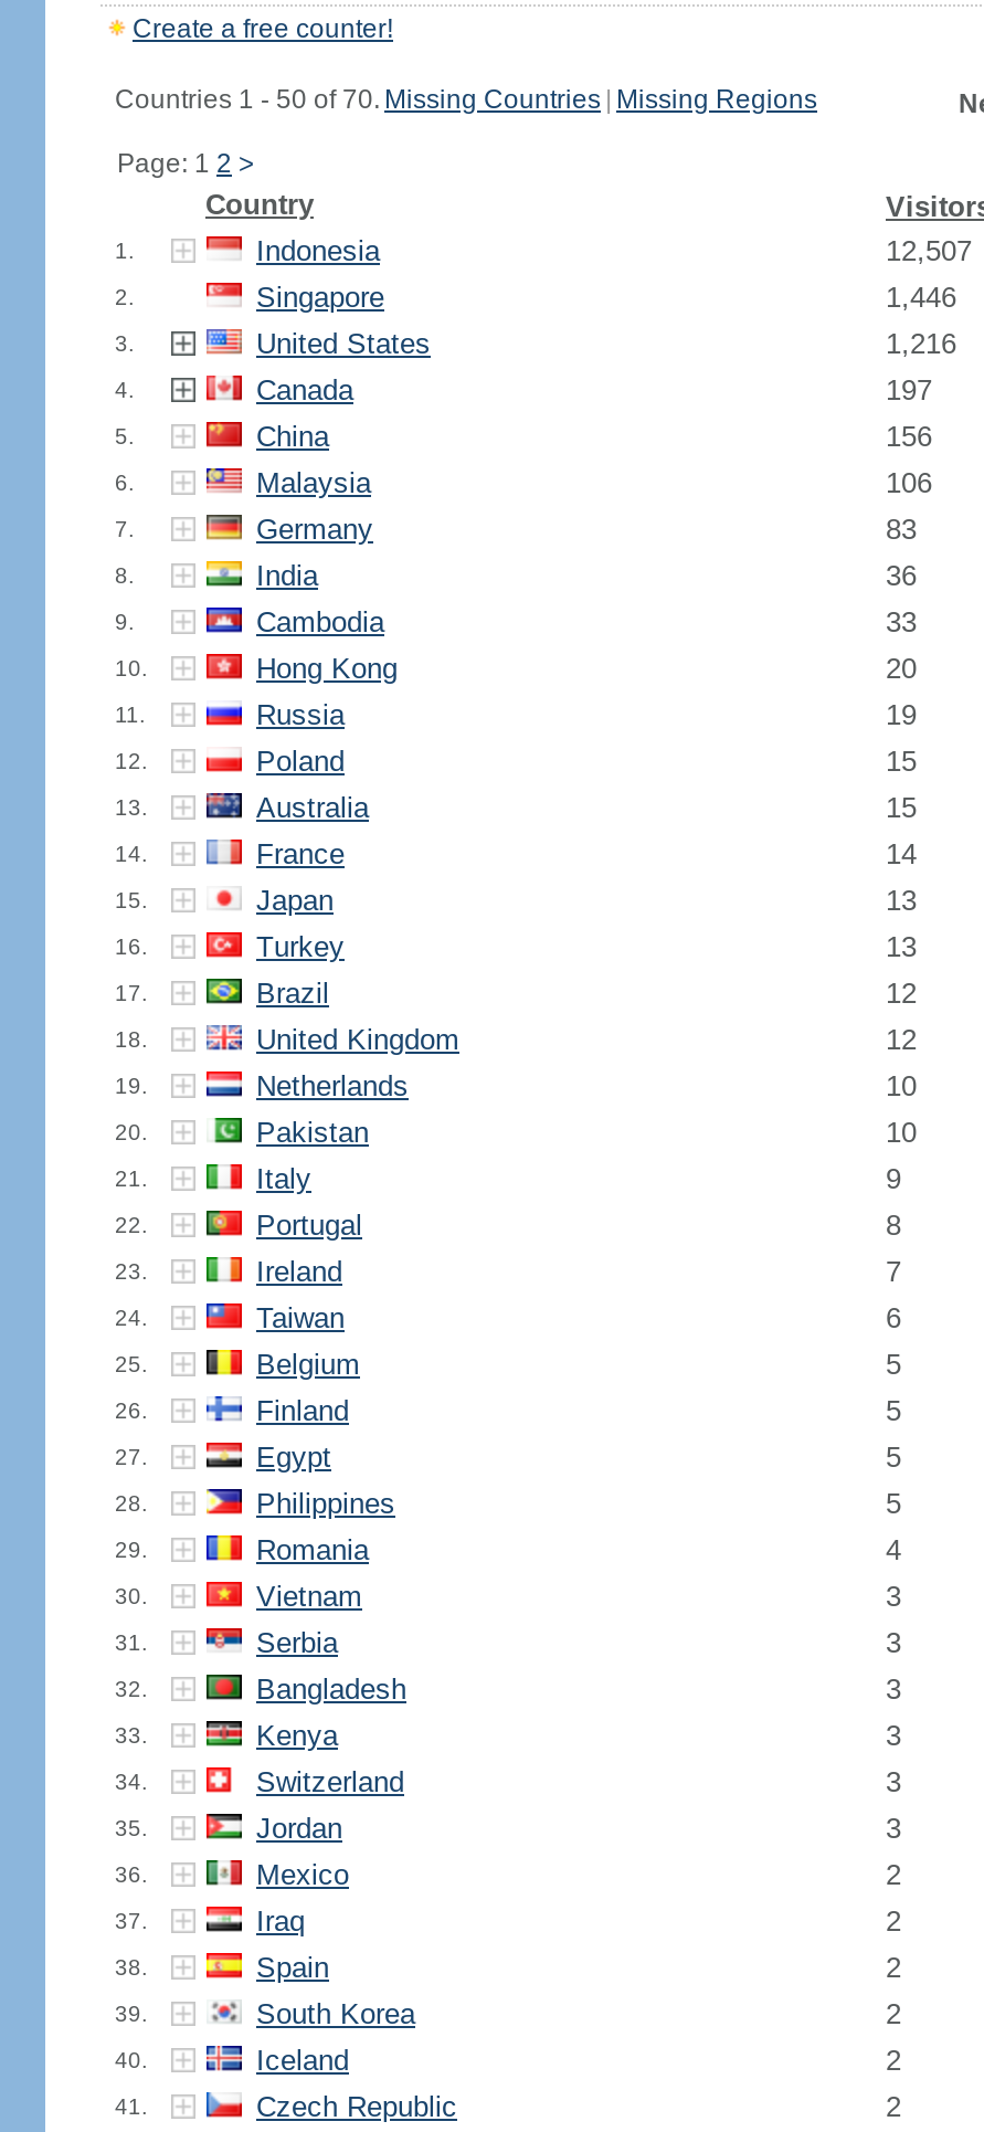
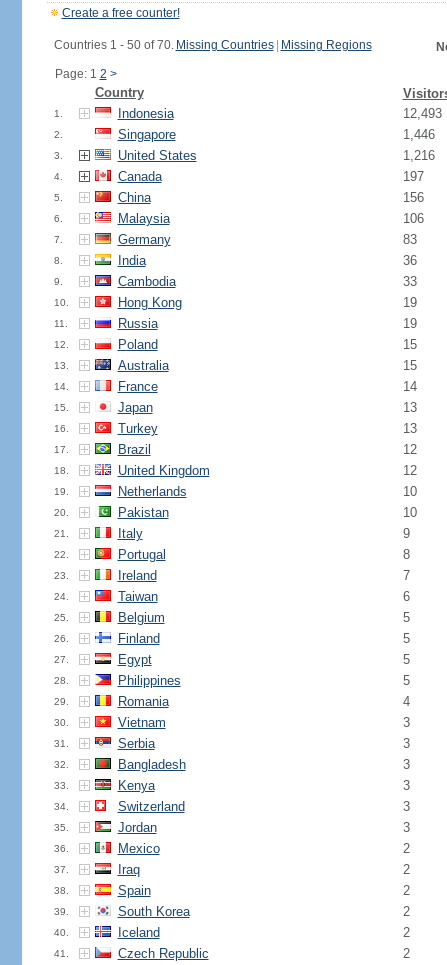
[886,234,972,267] 12,507 -> [402,106,441,121] 12,493
[886,652,917,685] 20 -> [402,295,416,310] 19

